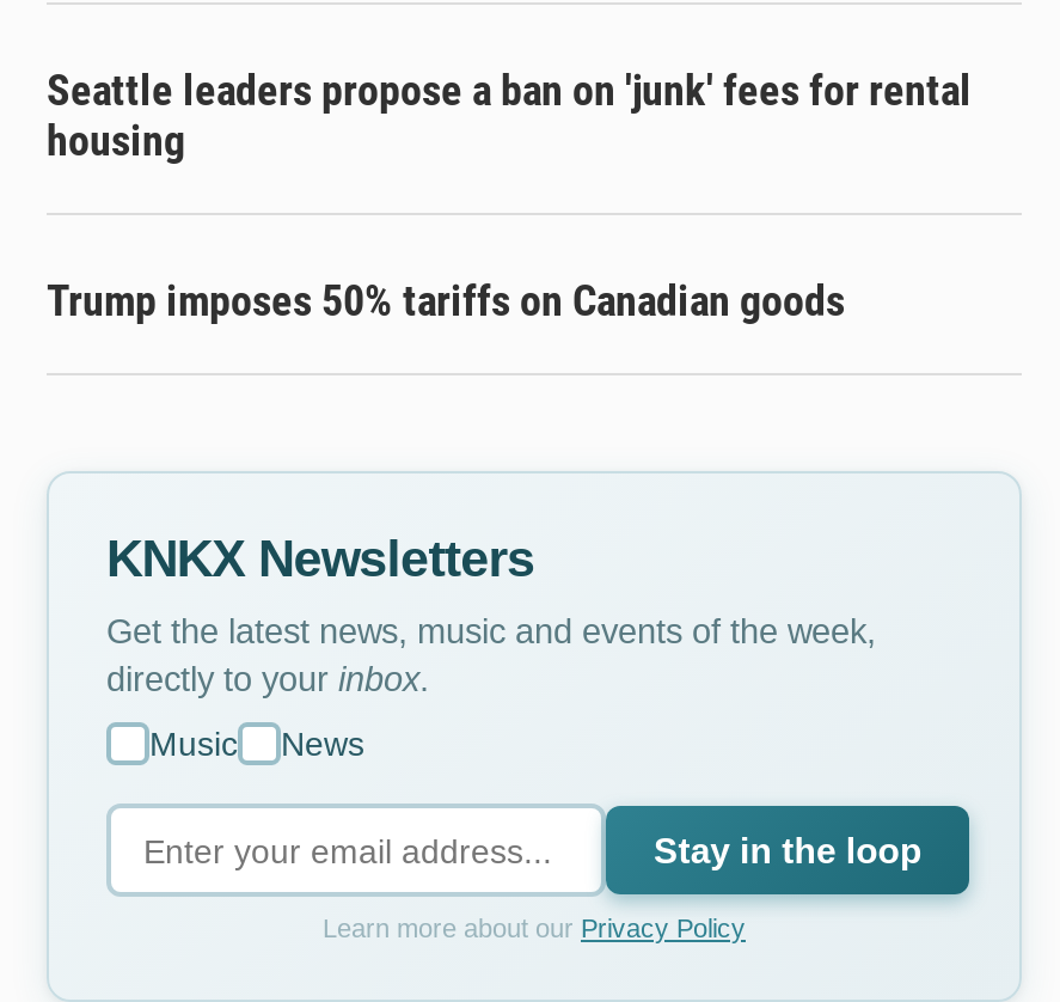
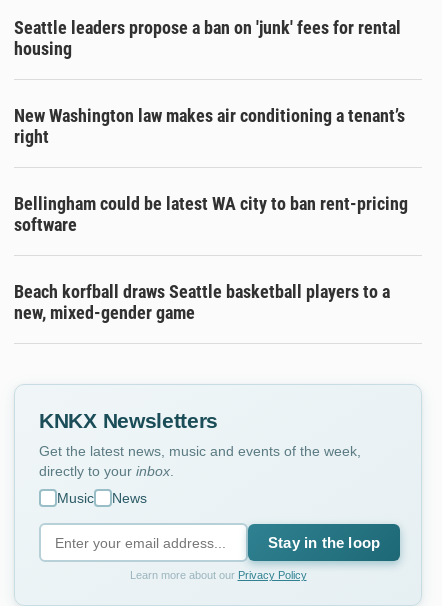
[47,276,845,326] Trump imposes 50% tariffs on Canadian goods -> [14,105,408,323] New Washington law makes air conditioning a tenant’s | right | Bellingham could be latest WA city to ban rent-pricing | software | Beach korfball draws Seattle basketball players to a | new, mixed-gender game

